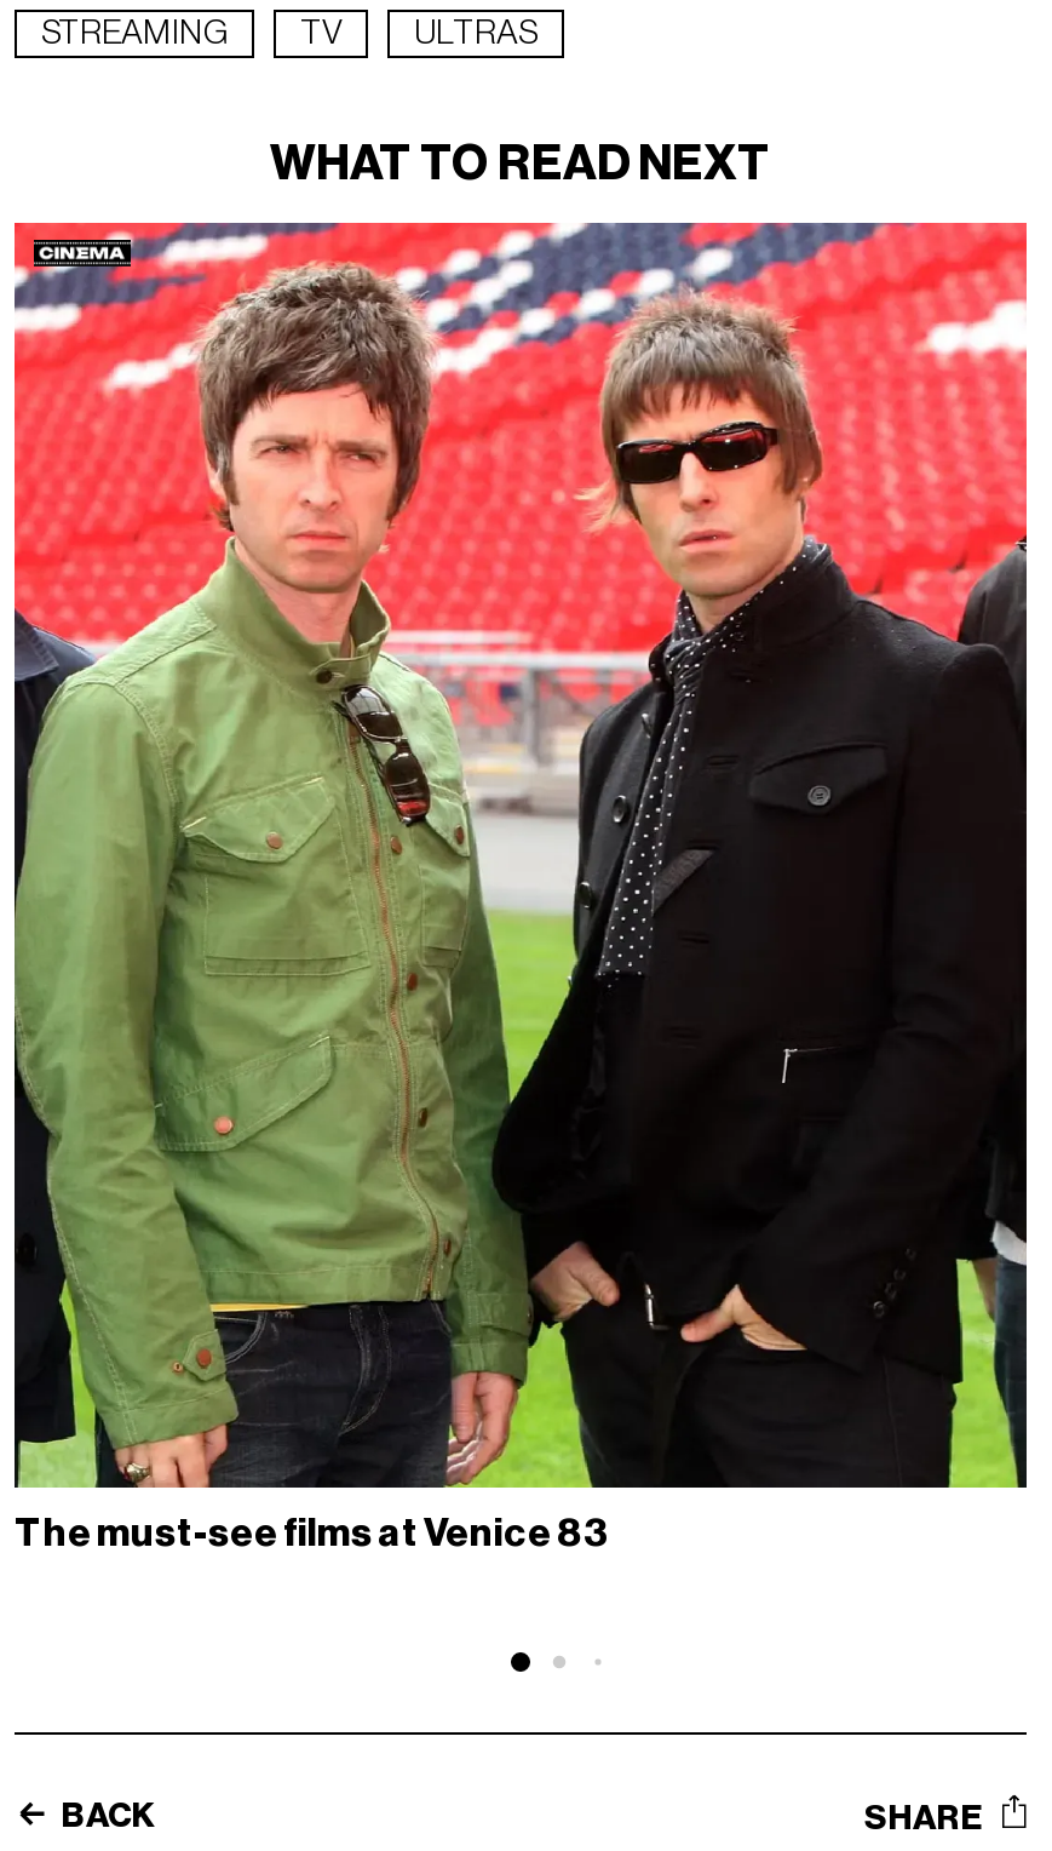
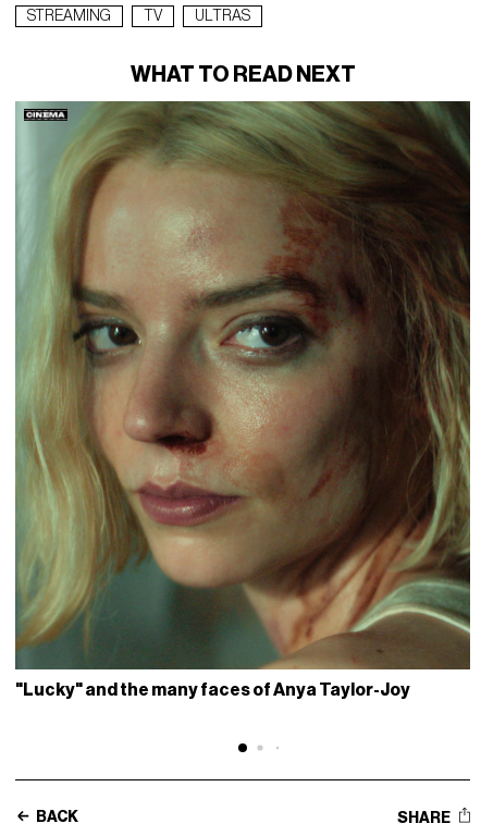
[12,220,1029,1553] [image] | The must-see films at Venice 83 -> [14,100,471,699] [image] | "Lucky" and the many faces of Anya Taylor-Joy

